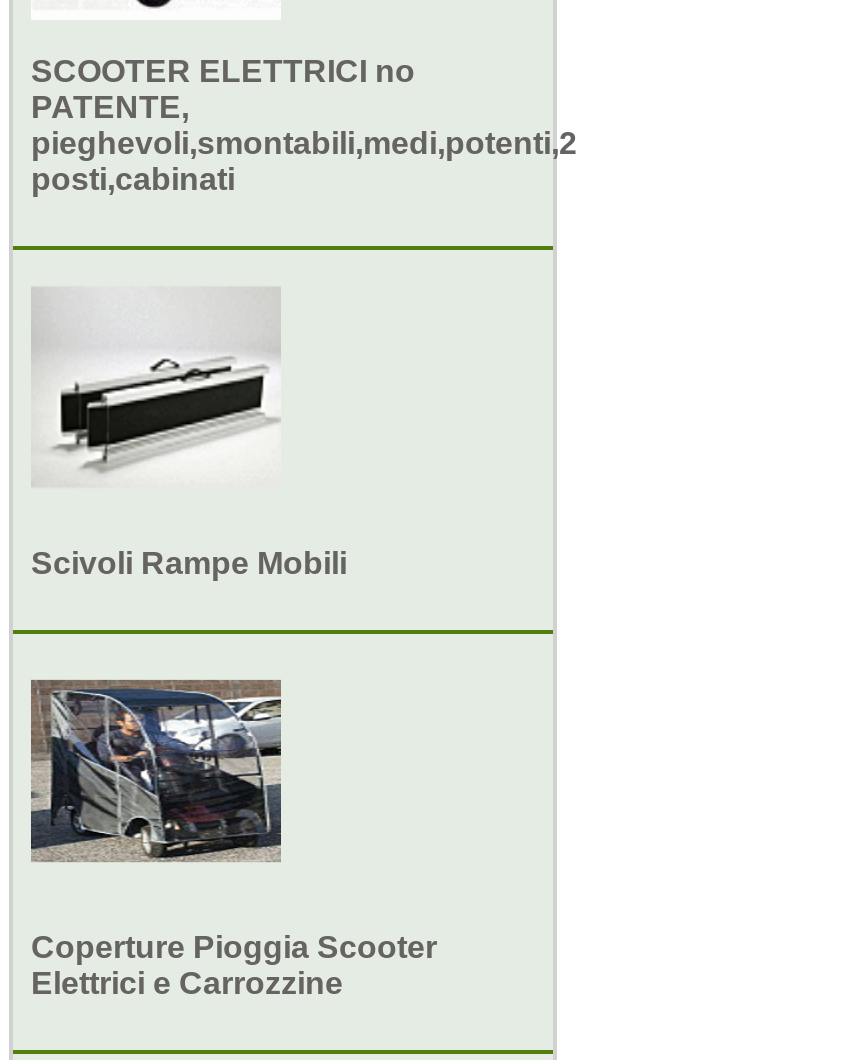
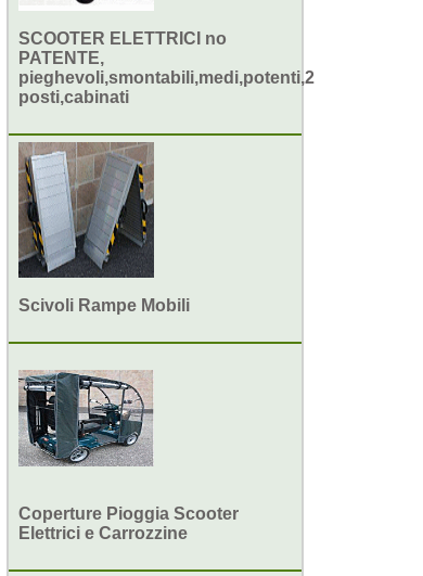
[31,262,281,512] [image] -> [17,141,155,279] [image]
[31,678,283,862] [image] -> [20,369,154,466] [image]

